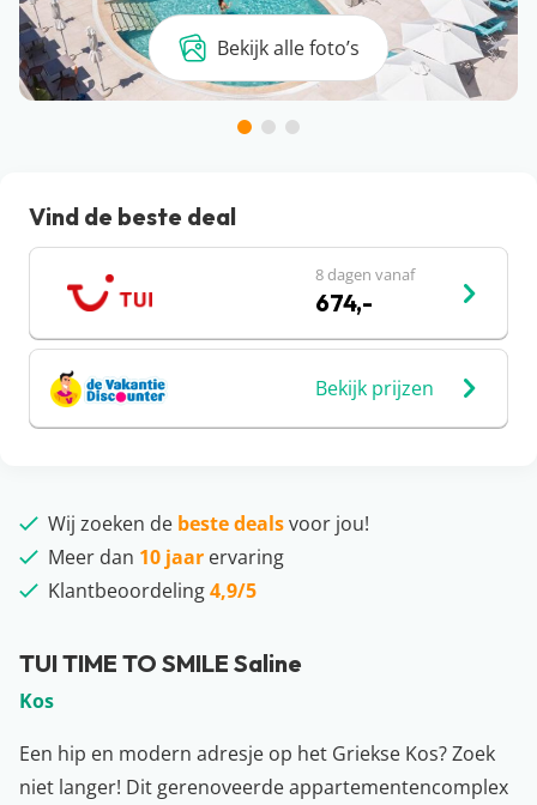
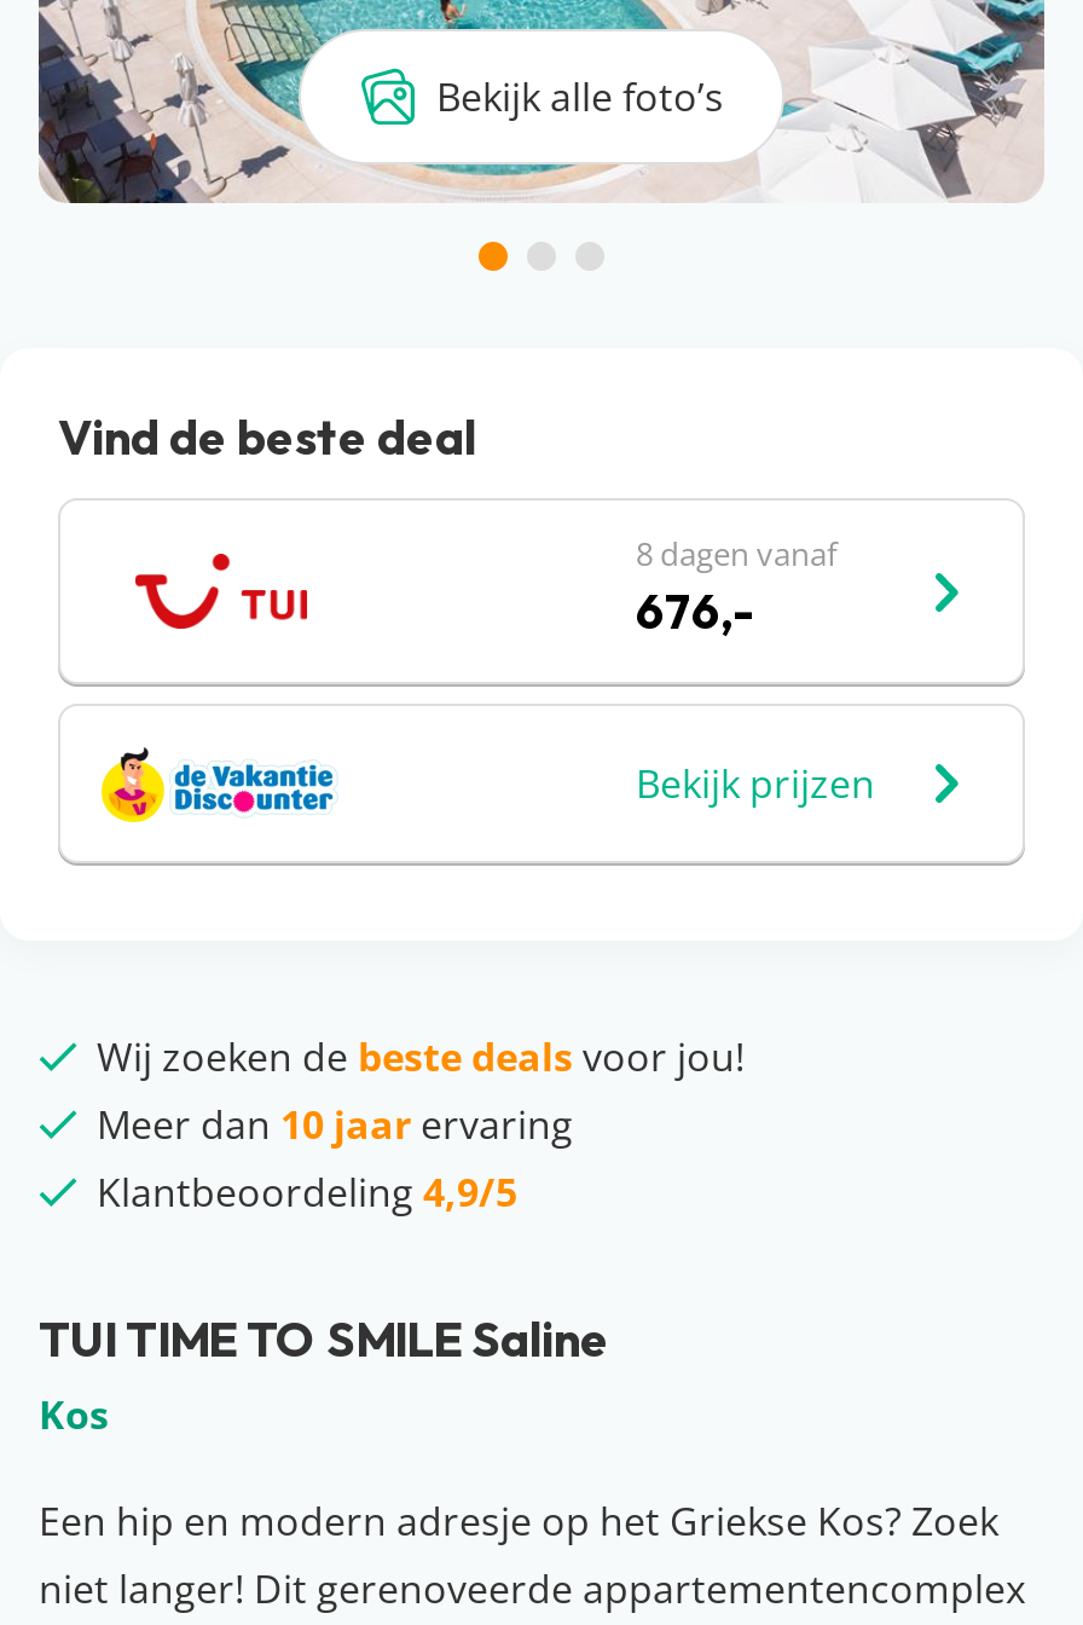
[315,287,373,317] 674,- -> [636,580,754,641] 676,-

